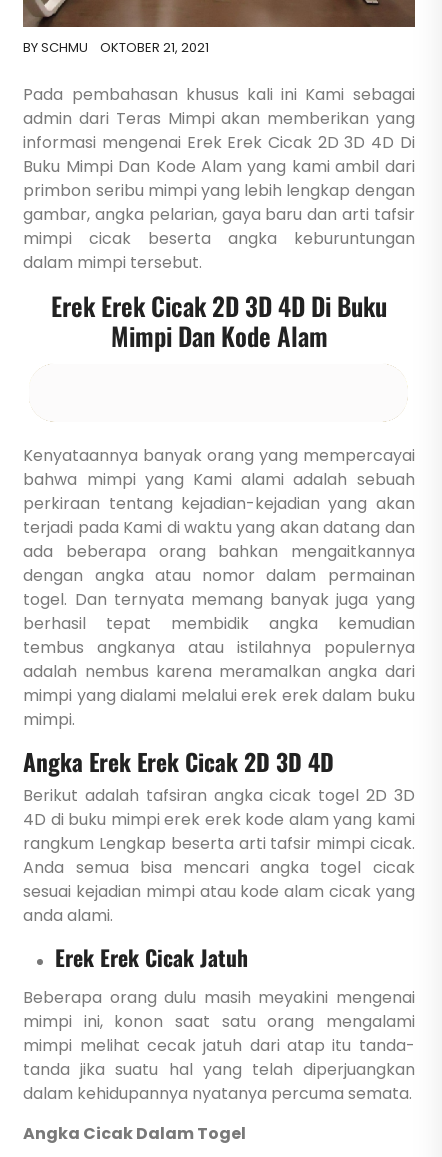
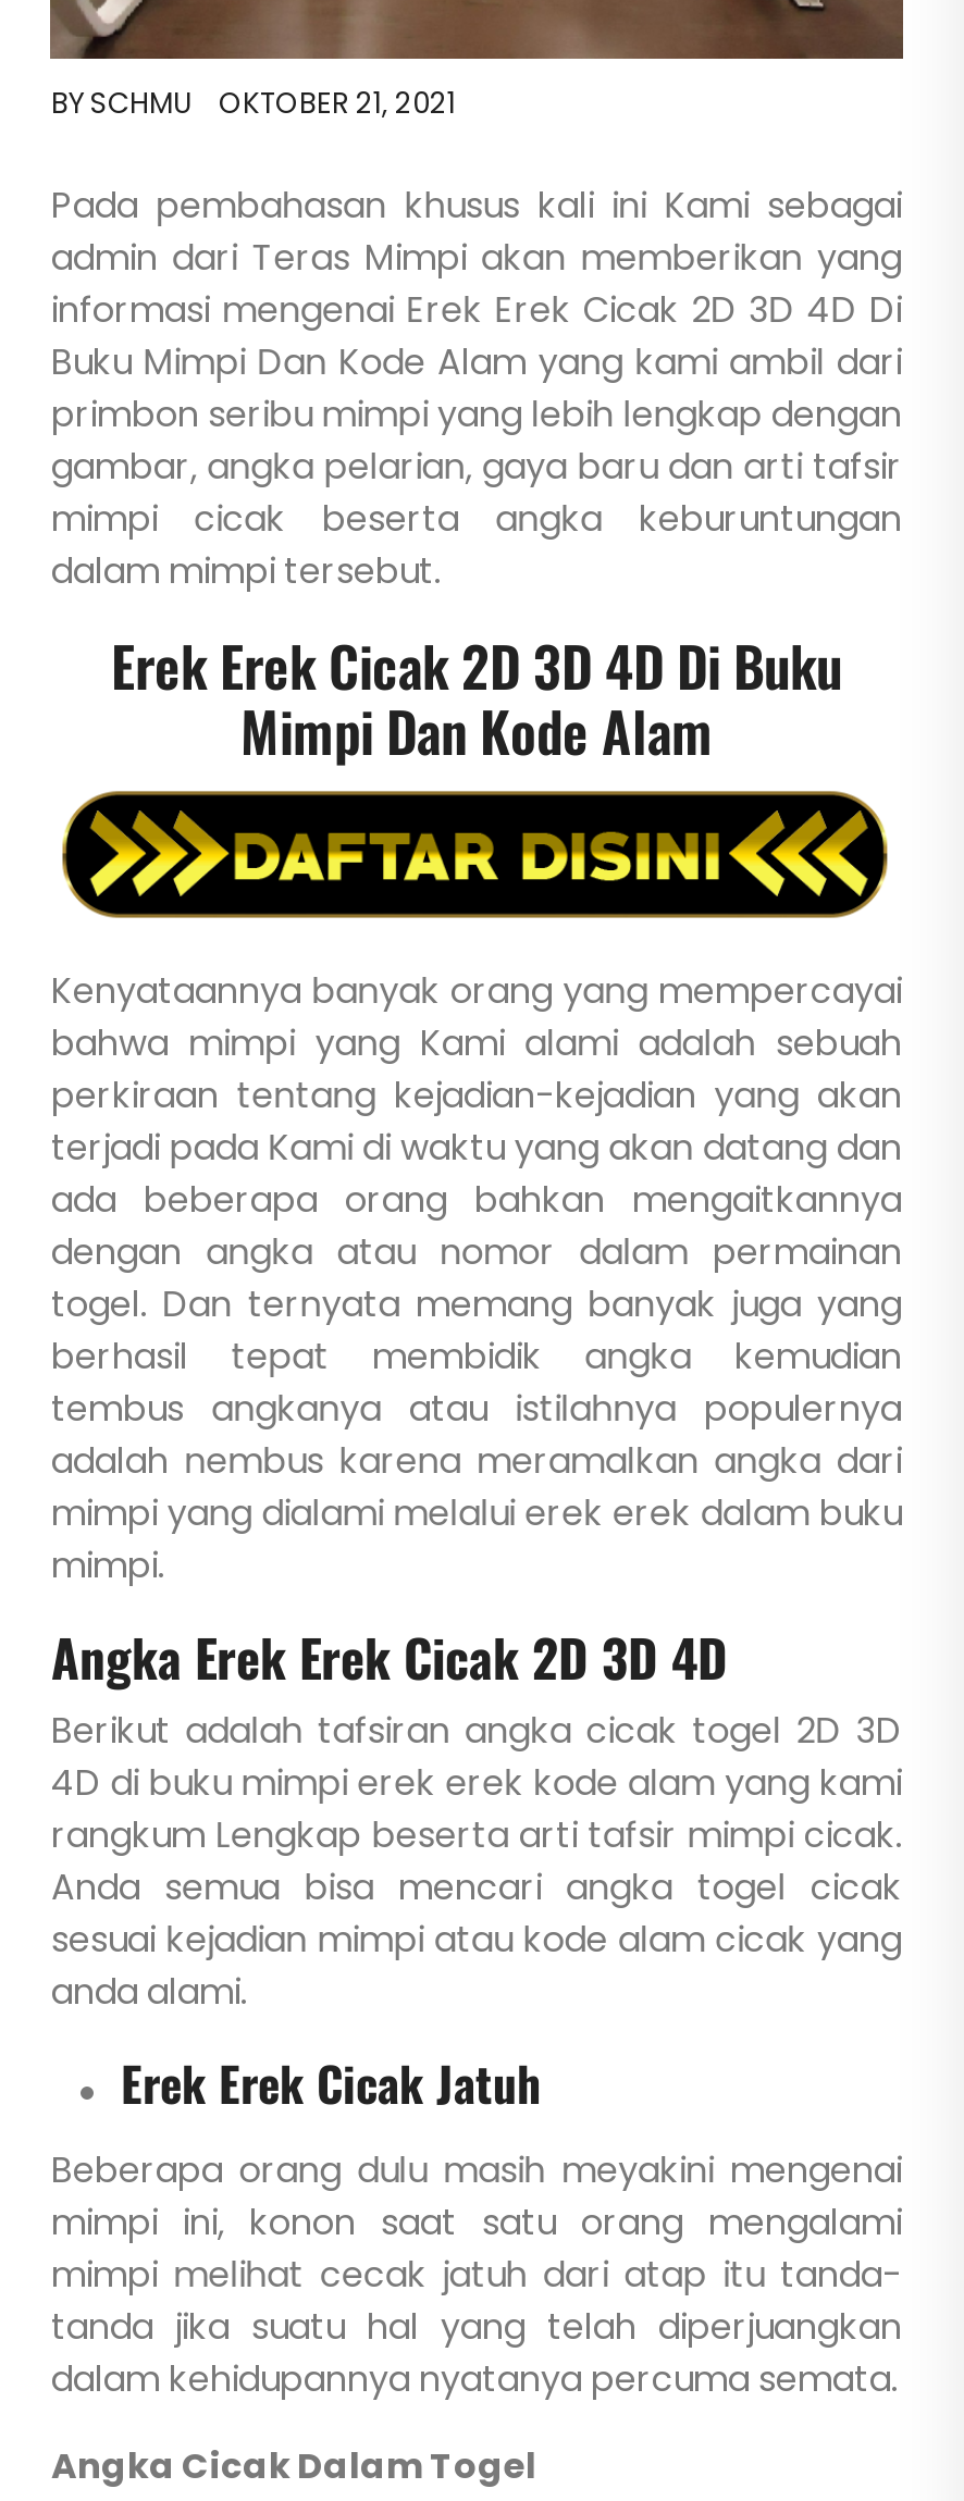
none -> [61,790,890,920] [image]

